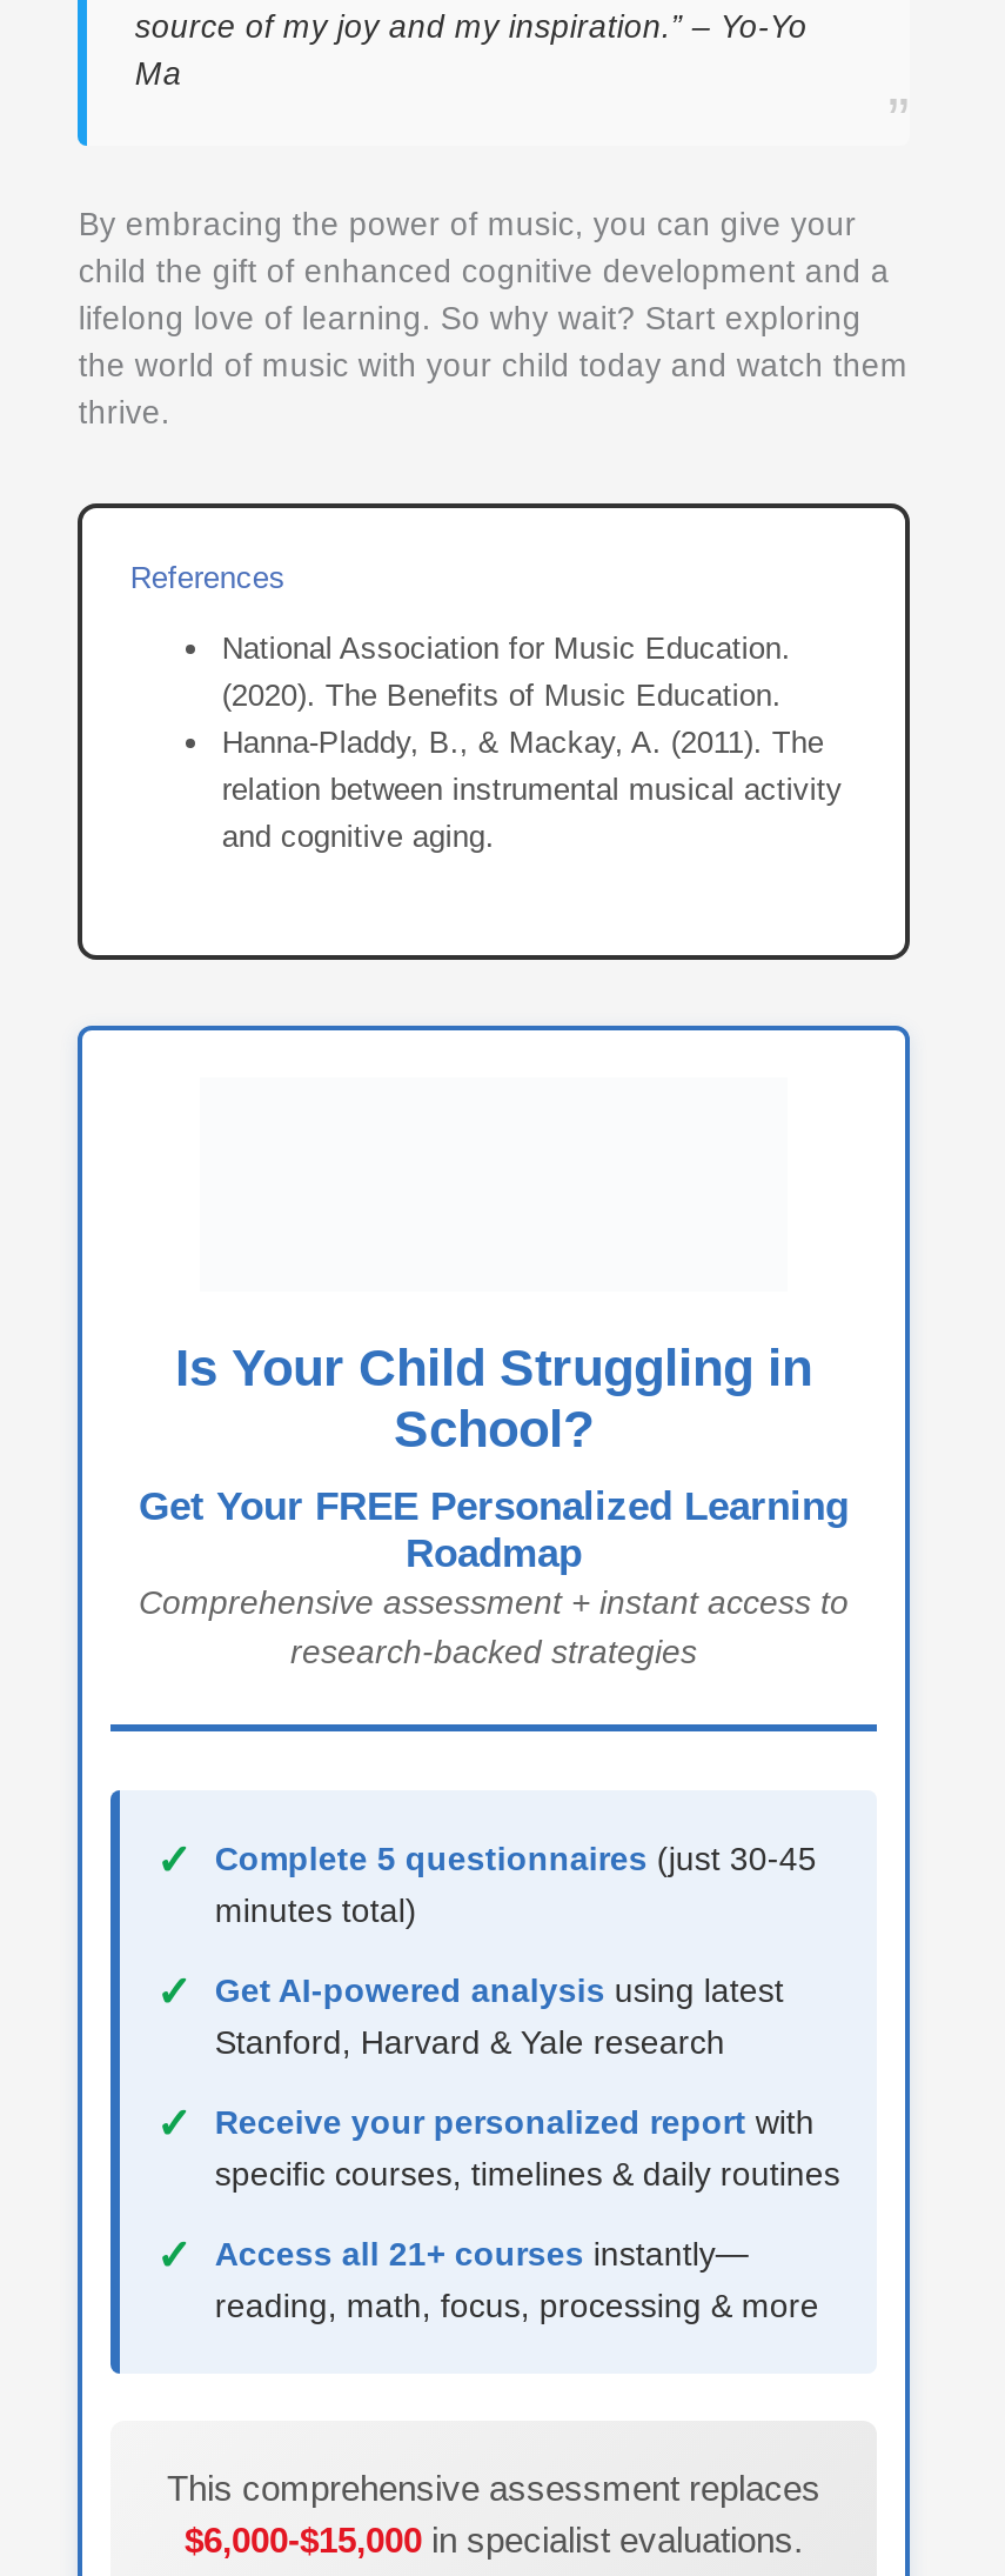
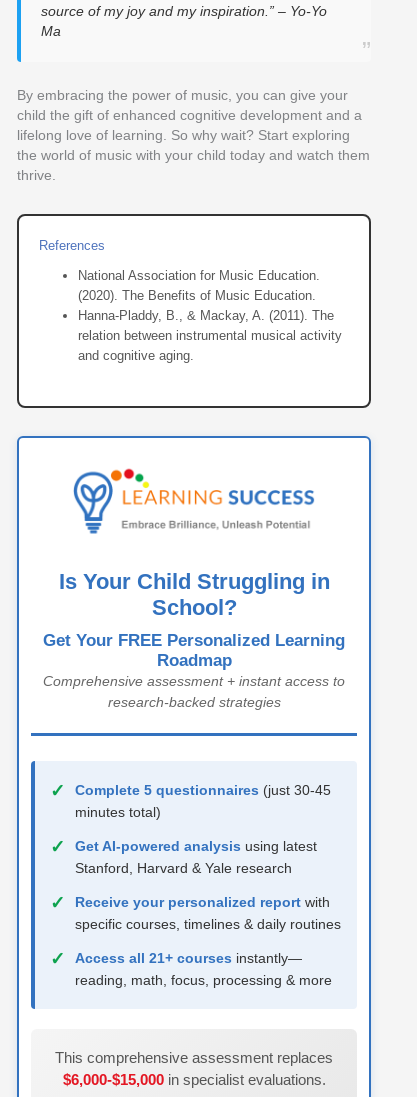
none -> [72,468,315,535] [image]

